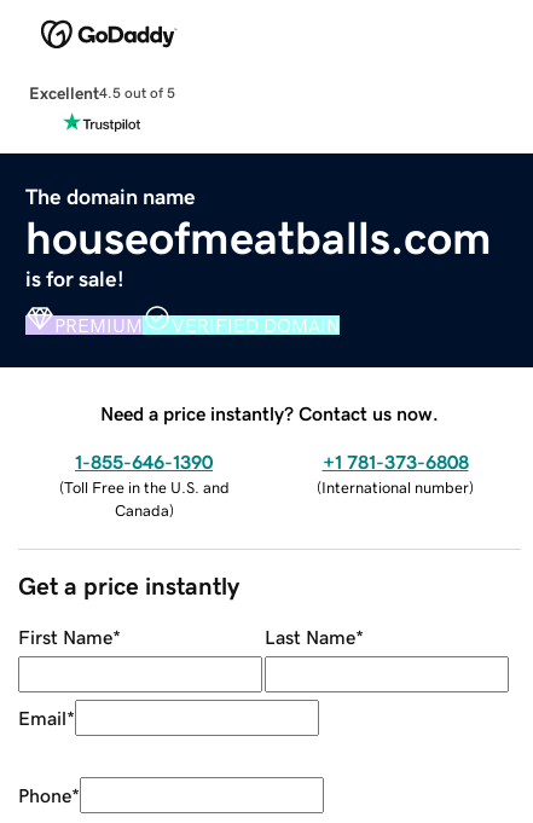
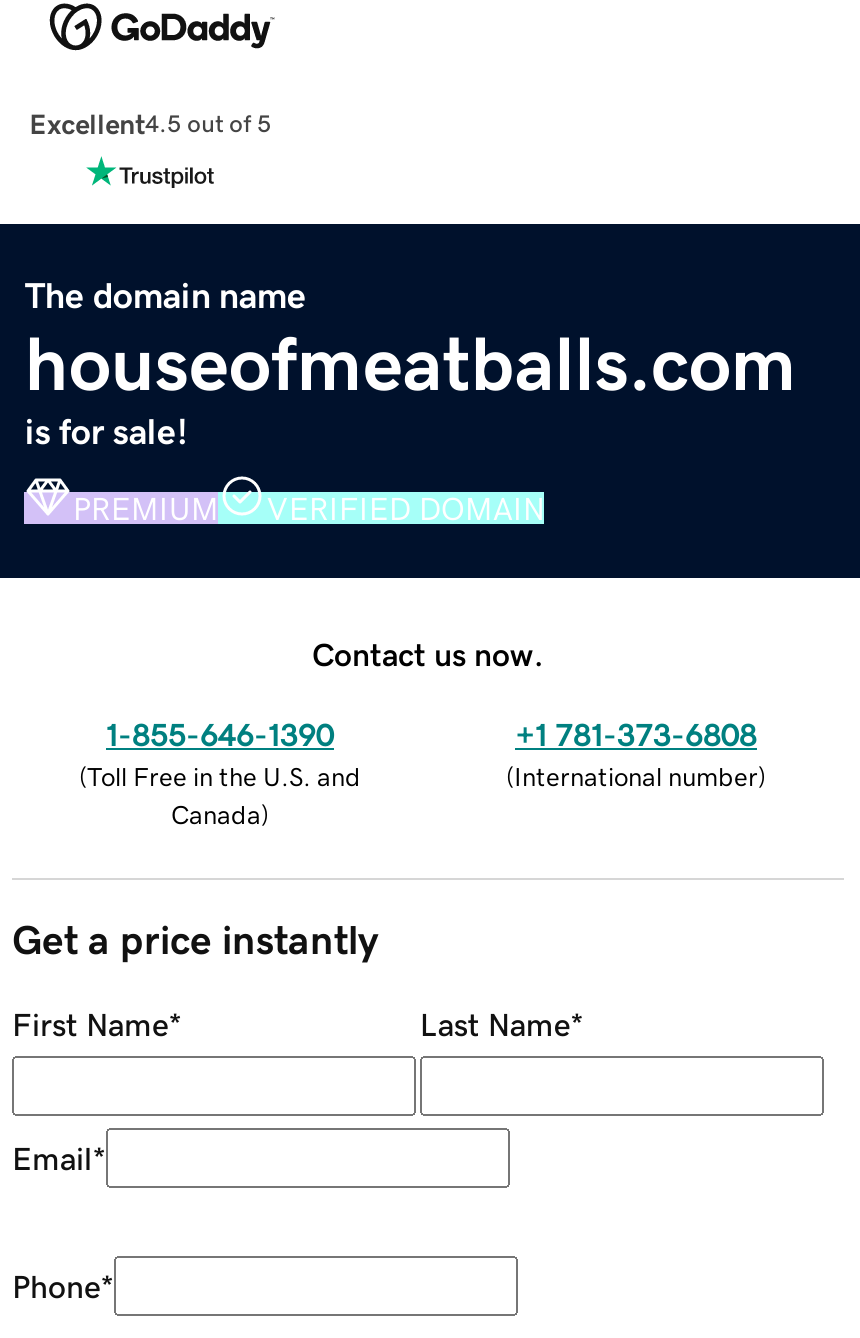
[100,403,439,422] Need a price instantly? Contact us now. -> [312,637,544,669] Contact us now.

